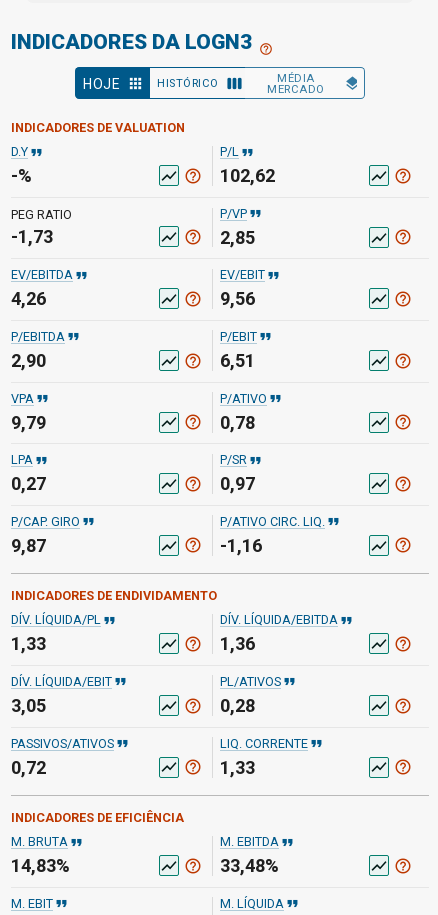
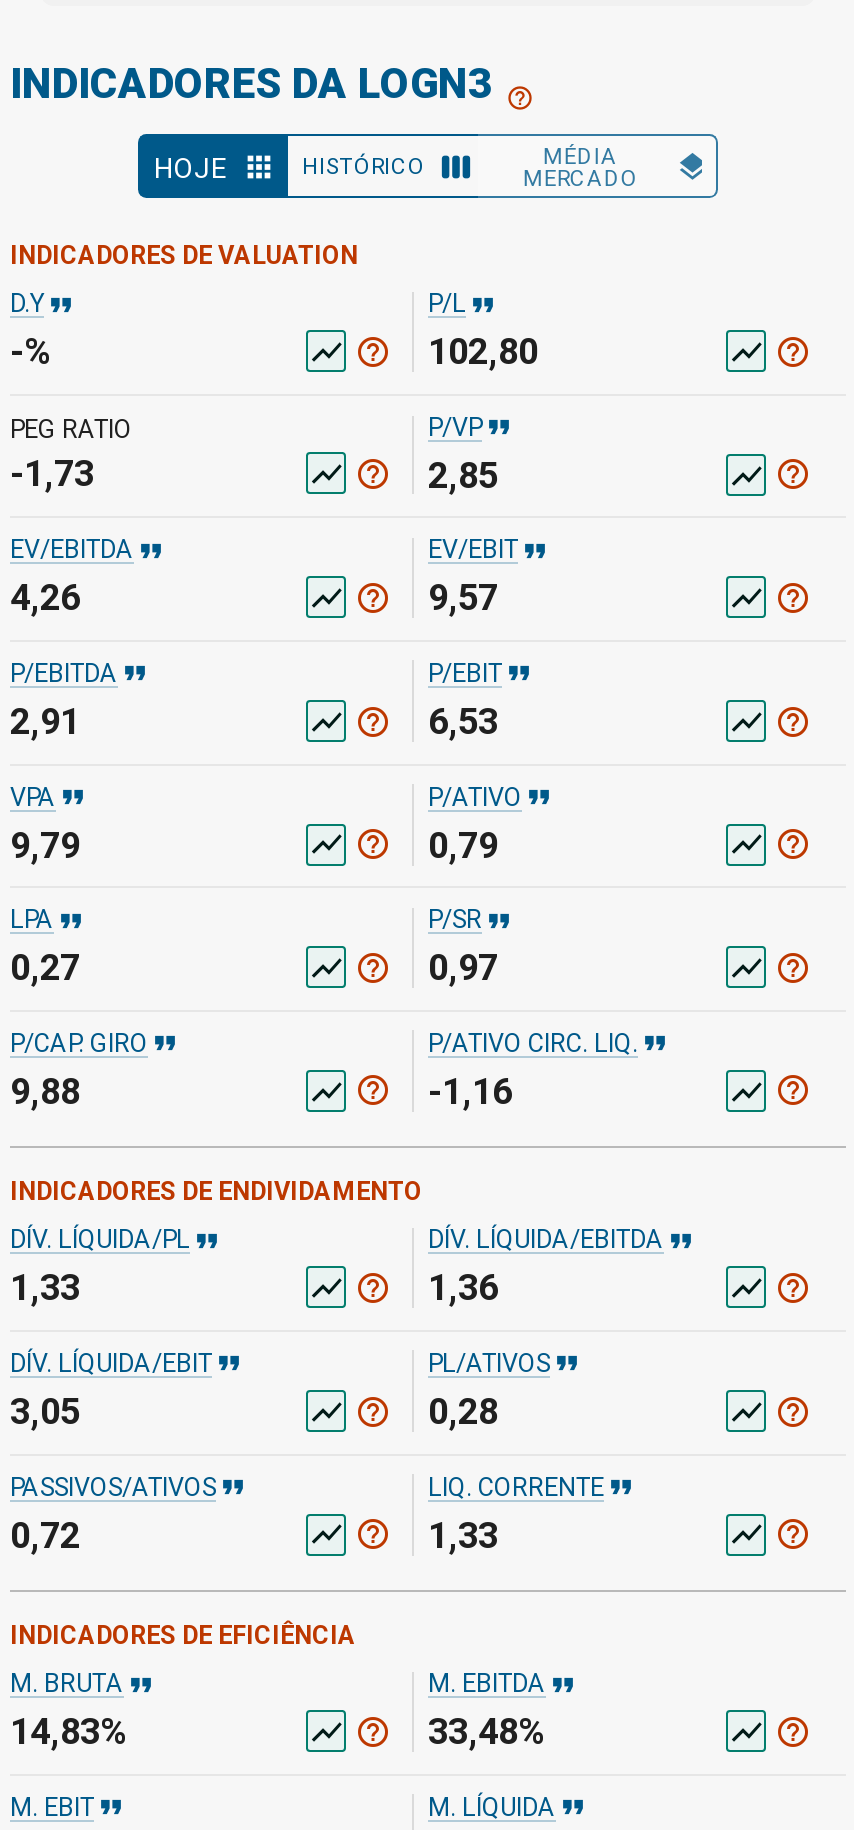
[220,165,275,186] 102,62 -> [428,331,538,373] 102,80
[220,288,255,309] 9,56 -> [428,577,498,619] 9,57
[11,350,46,371] 2,90 -> [10,700,80,742] 2,91
[220,350,255,371] 6,51 -> [428,700,498,742] 6,53
[220,412,255,433] 0,78 -> [428,823,498,865] 0,79
[11,535,46,556] 9,87 -> [10,1070,80,1112] 9,88

